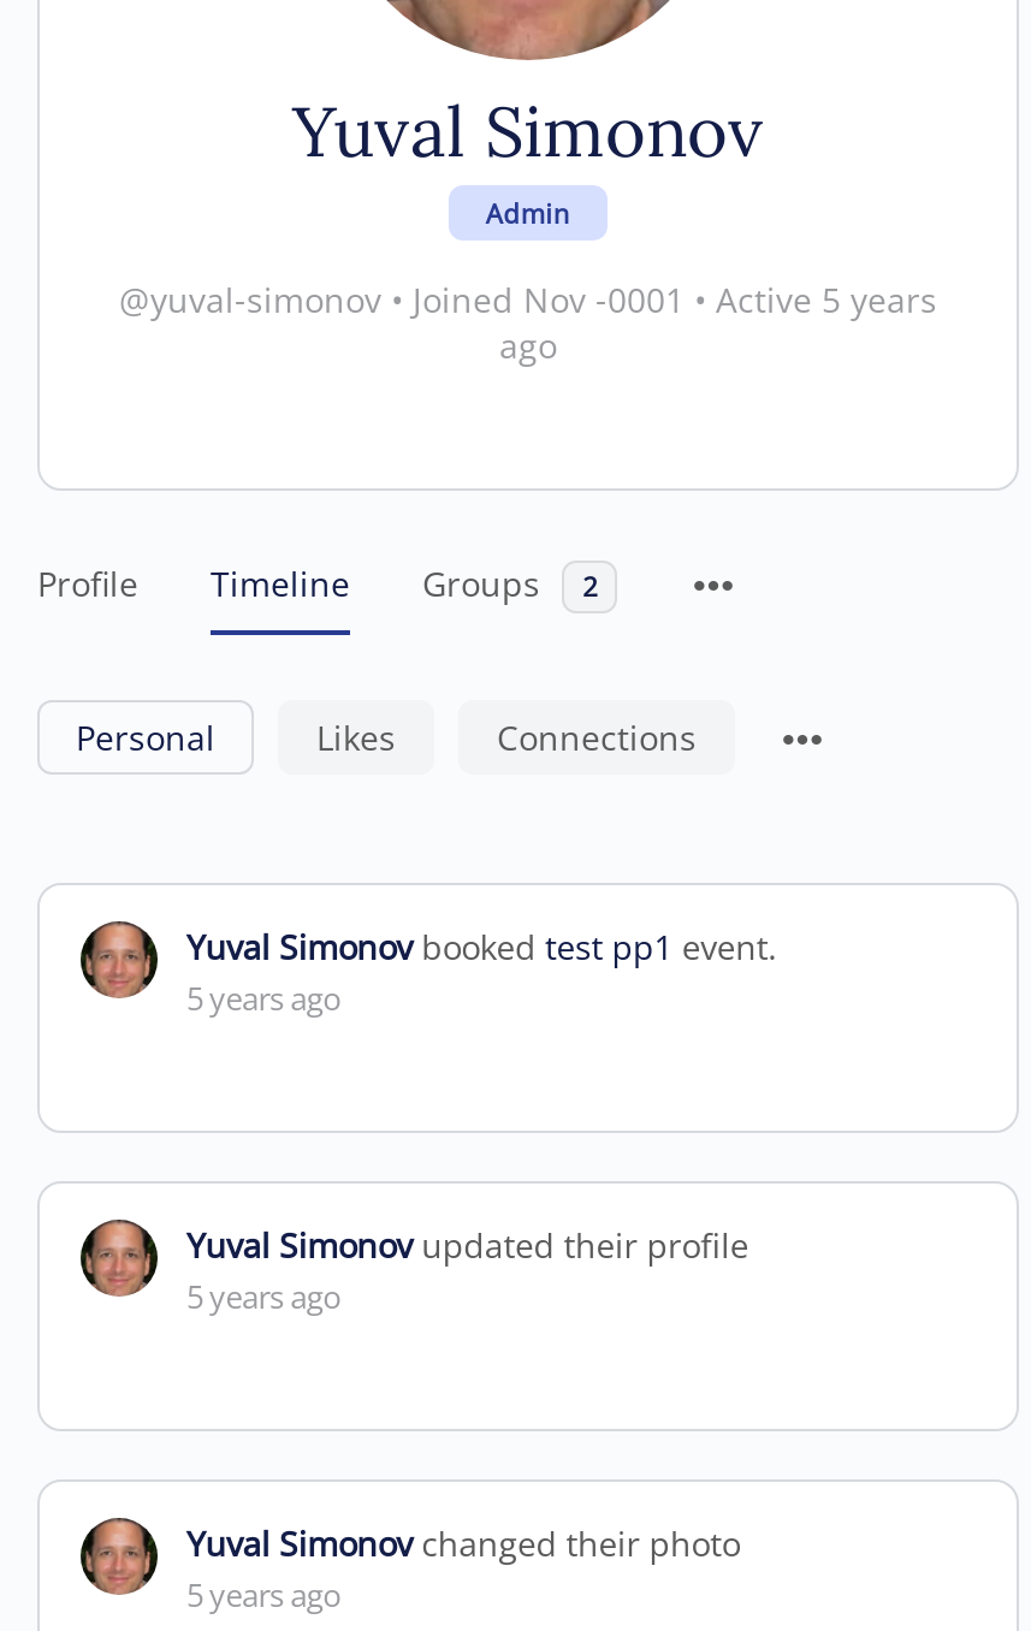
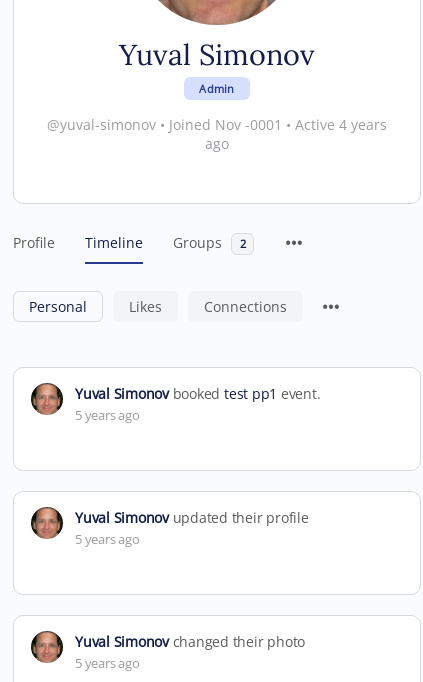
[119,277,937,322] @yuval-simonov • Joined Nov -0001 • Active 5 years -> [47,115,387,134] @yuval-simonov • Joined Nov -0001 • Active 4 years

